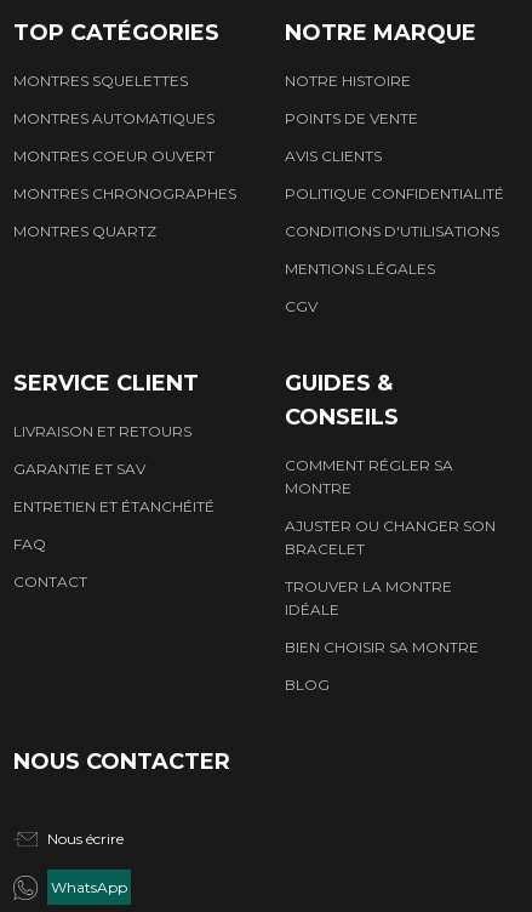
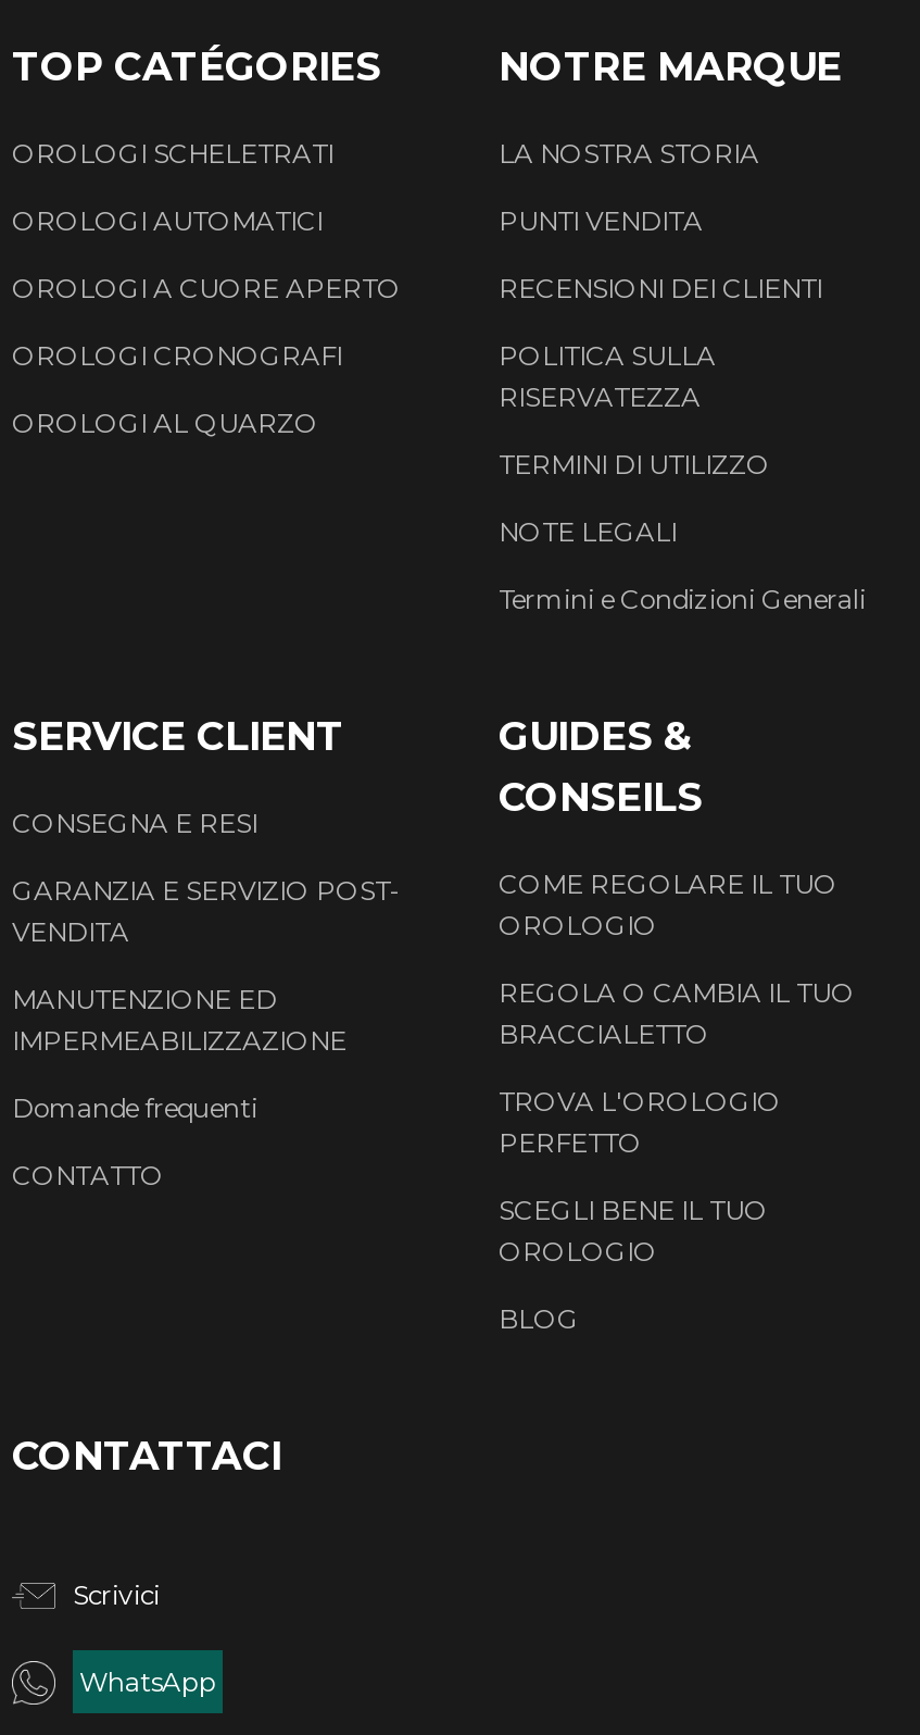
[13,72,188,90] MONTRES SQUELETTES -> [12,137,333,170] OROLOGI SCHELETRATI
[285,72,411,90] NOTRE HISTOIRE -> [499,137,759,170] LA NOSTRA STORIA
[13,109,214,128] MONTRES AUTOMATIQUES -> [12,205,323,237] OROLOGI AUTOMATICI
[285,109,418,128] POINTS DE VENTE -> [499,205,703,237] PUNTI VENDITA
[13,147,214,165] MONTRES COEUR OUVERT -> [12,272,401,305] OROLOGI A CUORE APERTO
[285,147,382,165] AVIS CLIENTS -> [499,272,822,305] RECENSIONI DEI CLIENTI
[13,185,236,203] MONTRES CHRONOGRAPHES -> [12,340,342,372] OROLOGI CRONOGRAFI
[285,185,504,203] POLITIQUE CONFIDENTIALITÉ -> [499,340,716,414] POLITICA SULLA | RISERVATEZZA
[13,222,156,240] MONTRES QUARTZ -> [12,407,318,440] OROLOGI AL QUARZO
[285,222,499,240] CONDITIONS D'UTILISATIONS -> [499,448,770,481] TERMINI DI UTILIZZO
[285,260,435,278] MENTIONS LÉGALES -> [499,516,677,548] NOTE LEGALI
[285,297,318,316] CGV -> [499,583,866,616] Termini e Condizioni Generali
[13,422,191,440] LIVRAISON ET RETOURS -> [12,807,257,840] CONSEGNA E RESI
[13,460,145,478] GARANTIE ET SAV -> [12,874,401,948] GARANZIA E SERVIZIO POST- | VENDITA
[285,456,453,497] COMMENT RÉGLER SA | MONTRE -> [499,868,837,942] COME REGOLARE IL TUO | OROLOGIO
[13,497,214,516] ENTRETIEN ET ÉTANCHÉITÉ -> [12,983,346,1057] MANUTENZIONE ED | IMPERMEABILIZZAZIONE
[285,517,496,558] AJUSTER OU CHANGER SON | BRACELET -> [499,977,855,1051] REGOLA O CAMBIA IL TUO | BRACCIALETTO
[13,535,46,553] FAQ -> [12,1092,257,1124] Domande frequenti
[13,573,87,591] CONTACT -> [12,1159,164,1192] CONTATTO
[285,578,452,619] TROUVER LA MONTRE | IDÉALE -> [499,1085,781,1159] TROVA L'OROLOGIO | PERFETTO
[285,638,479,656] BIEN CHOISIR SA MONTRE -> [499,1194,768,1268] SCEGLI BENE IL TUO | OROLOGIO
[13,749,230,775] NOUS CONTACTER -> [12,1433,281,1481] CONTATTACI
[47,830,124,848] Nous écrire -> [73,1579,160,1612] Scrivici

